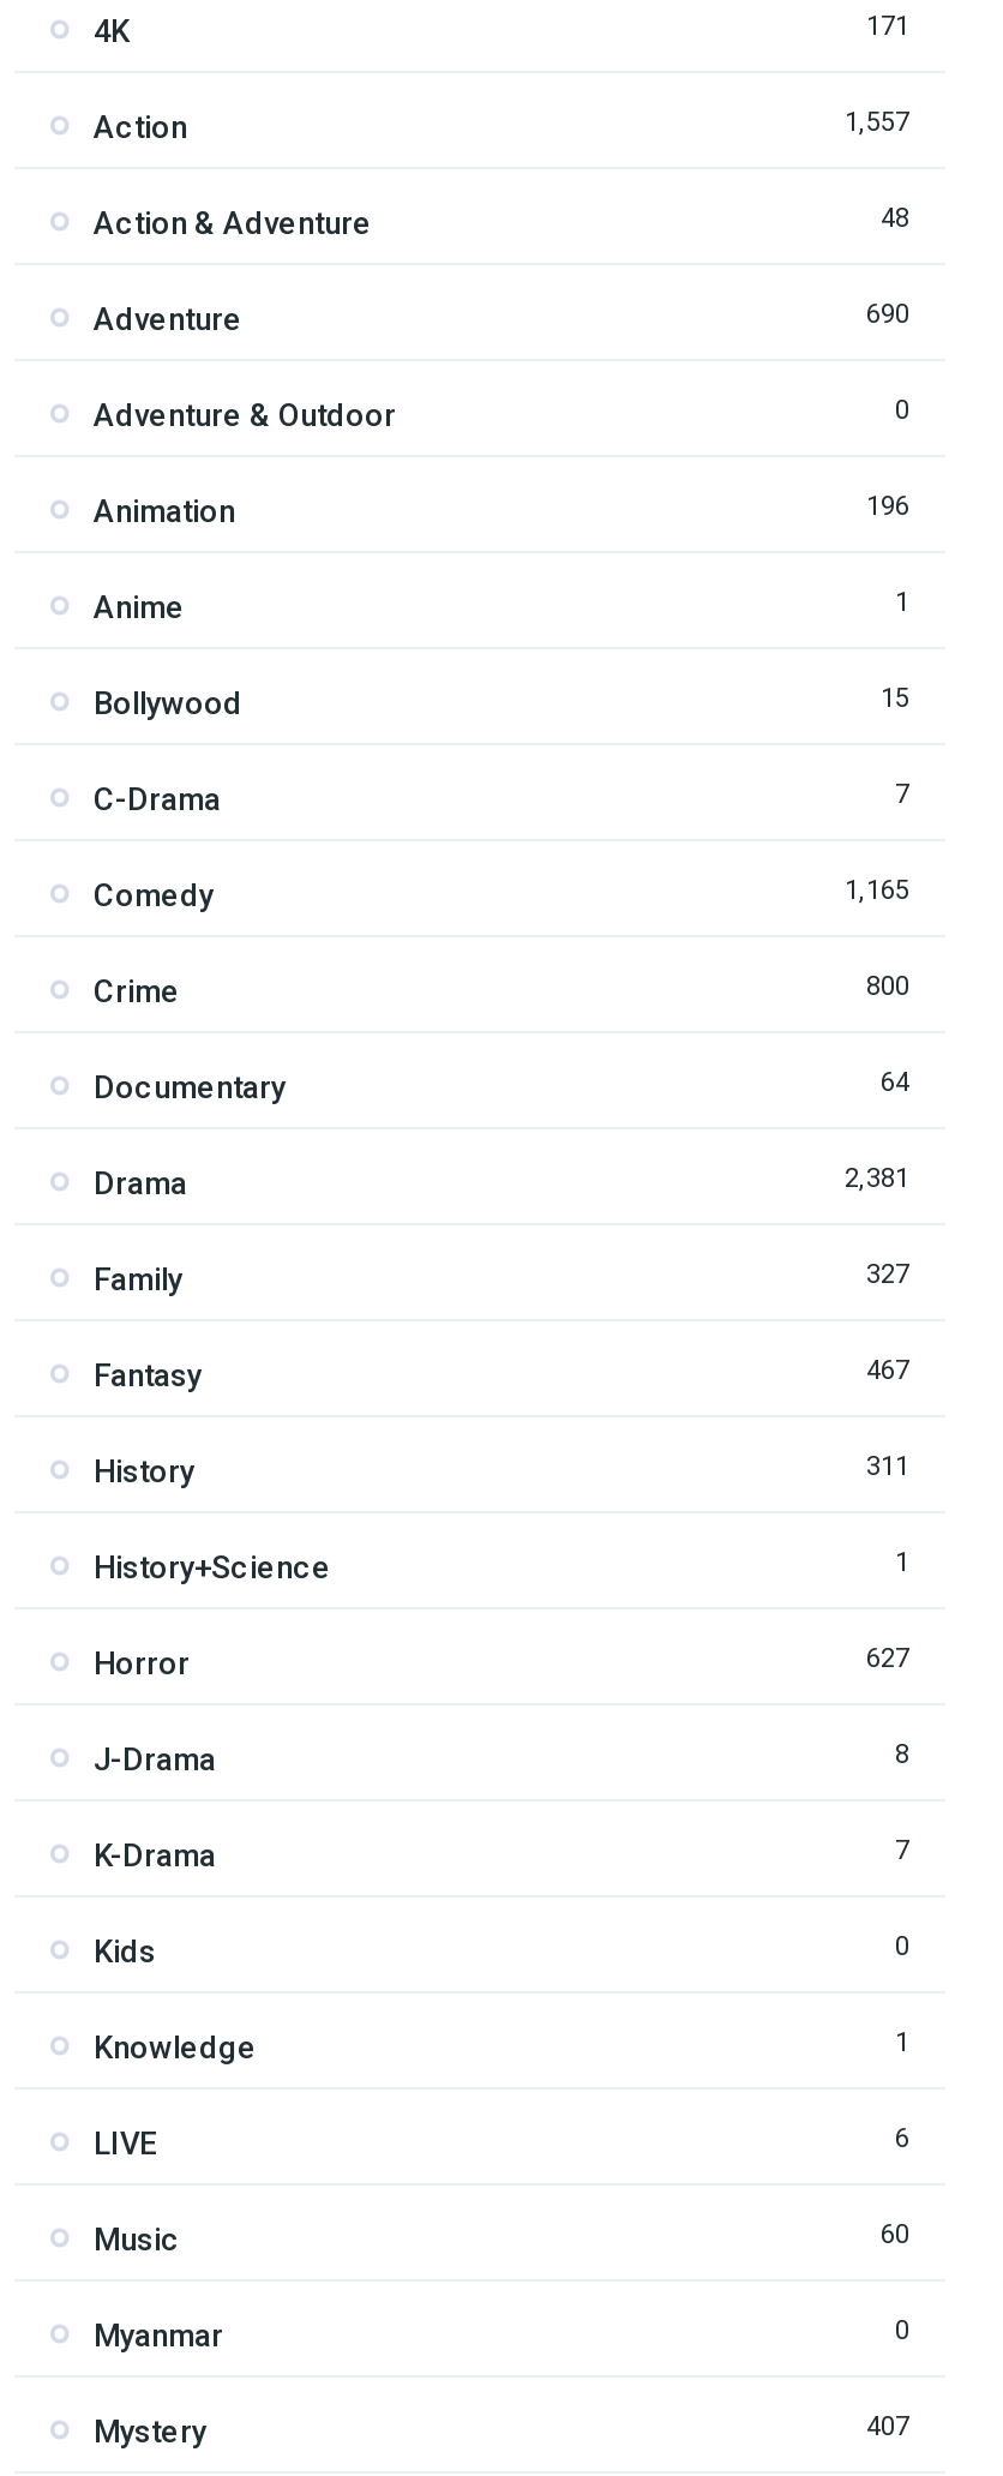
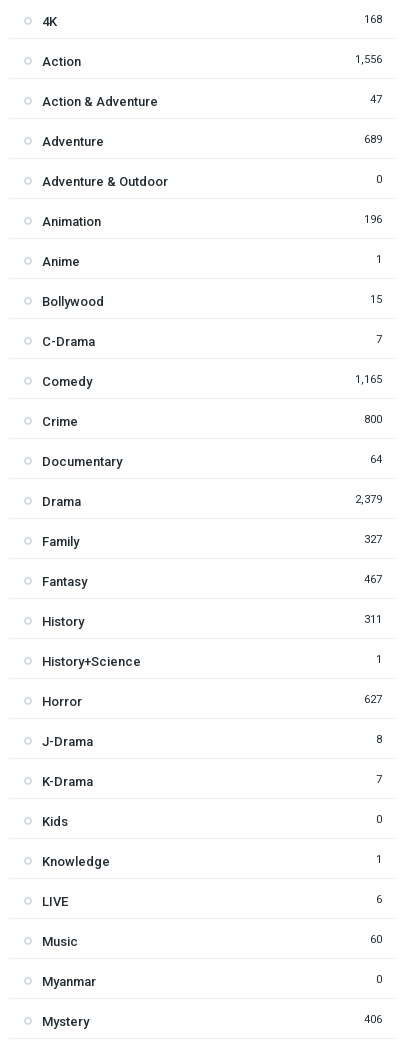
[866,11,909,42] 171 -> [364,13,382,26] 168
[845,107,909,139] 1,557 -> [355,53,382,66] 1,556
[881,203,909,235] 48 -> [370,93,382,106] 47
[866,299,909,331] 690 -> [364,133,382,146] 689
[845,1163,909,1195] 2,381 -> [355,493,382,506] 2,379
[866,2412,909,2443] 407 -> [364,1013,382,1026] 406

